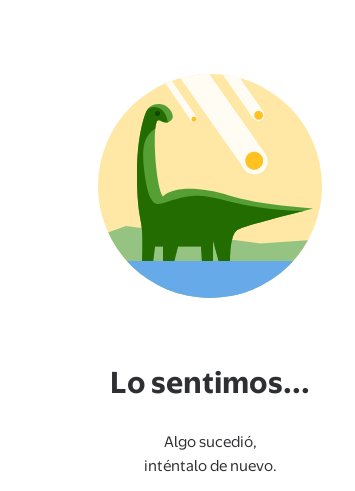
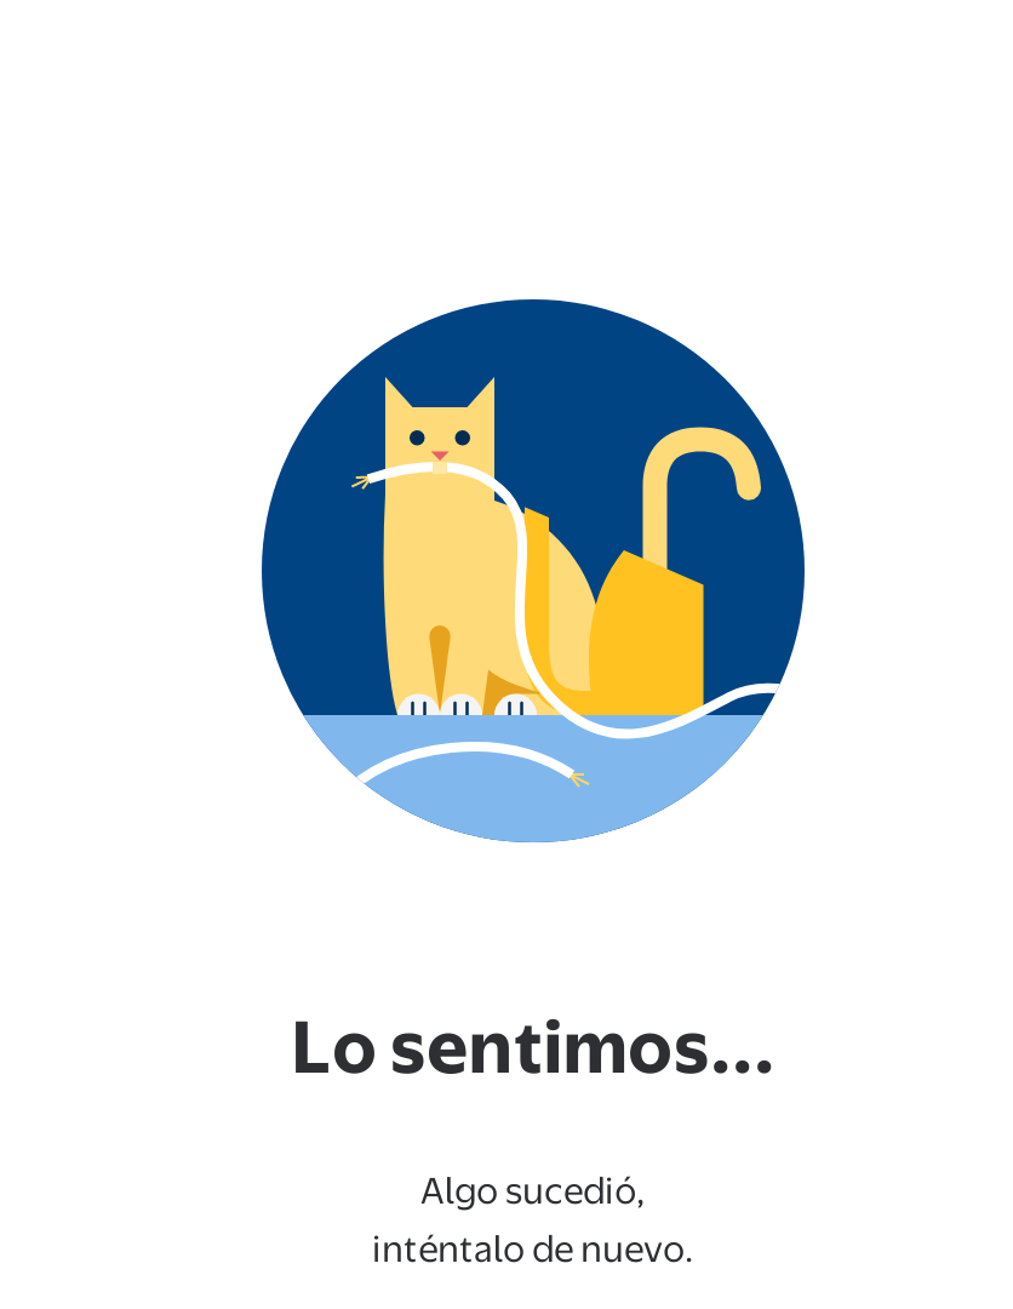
[98,74,322,275] [image] -> [259,297,807,789] [image]

